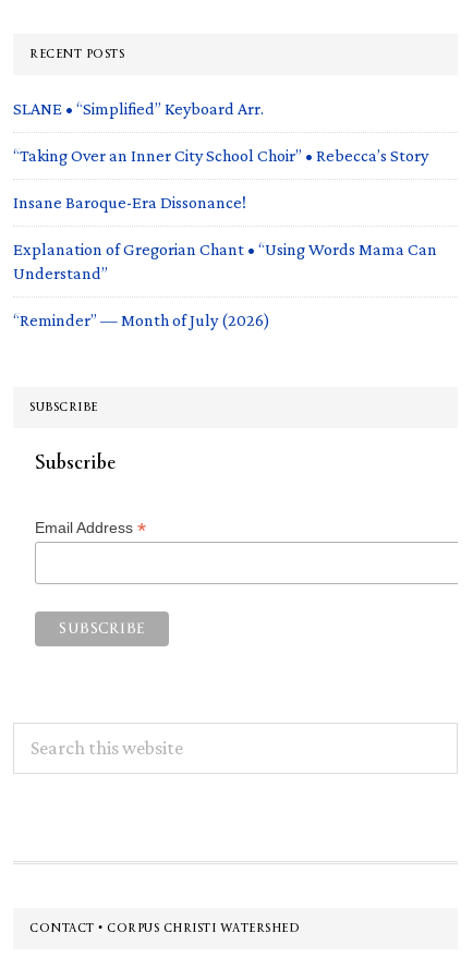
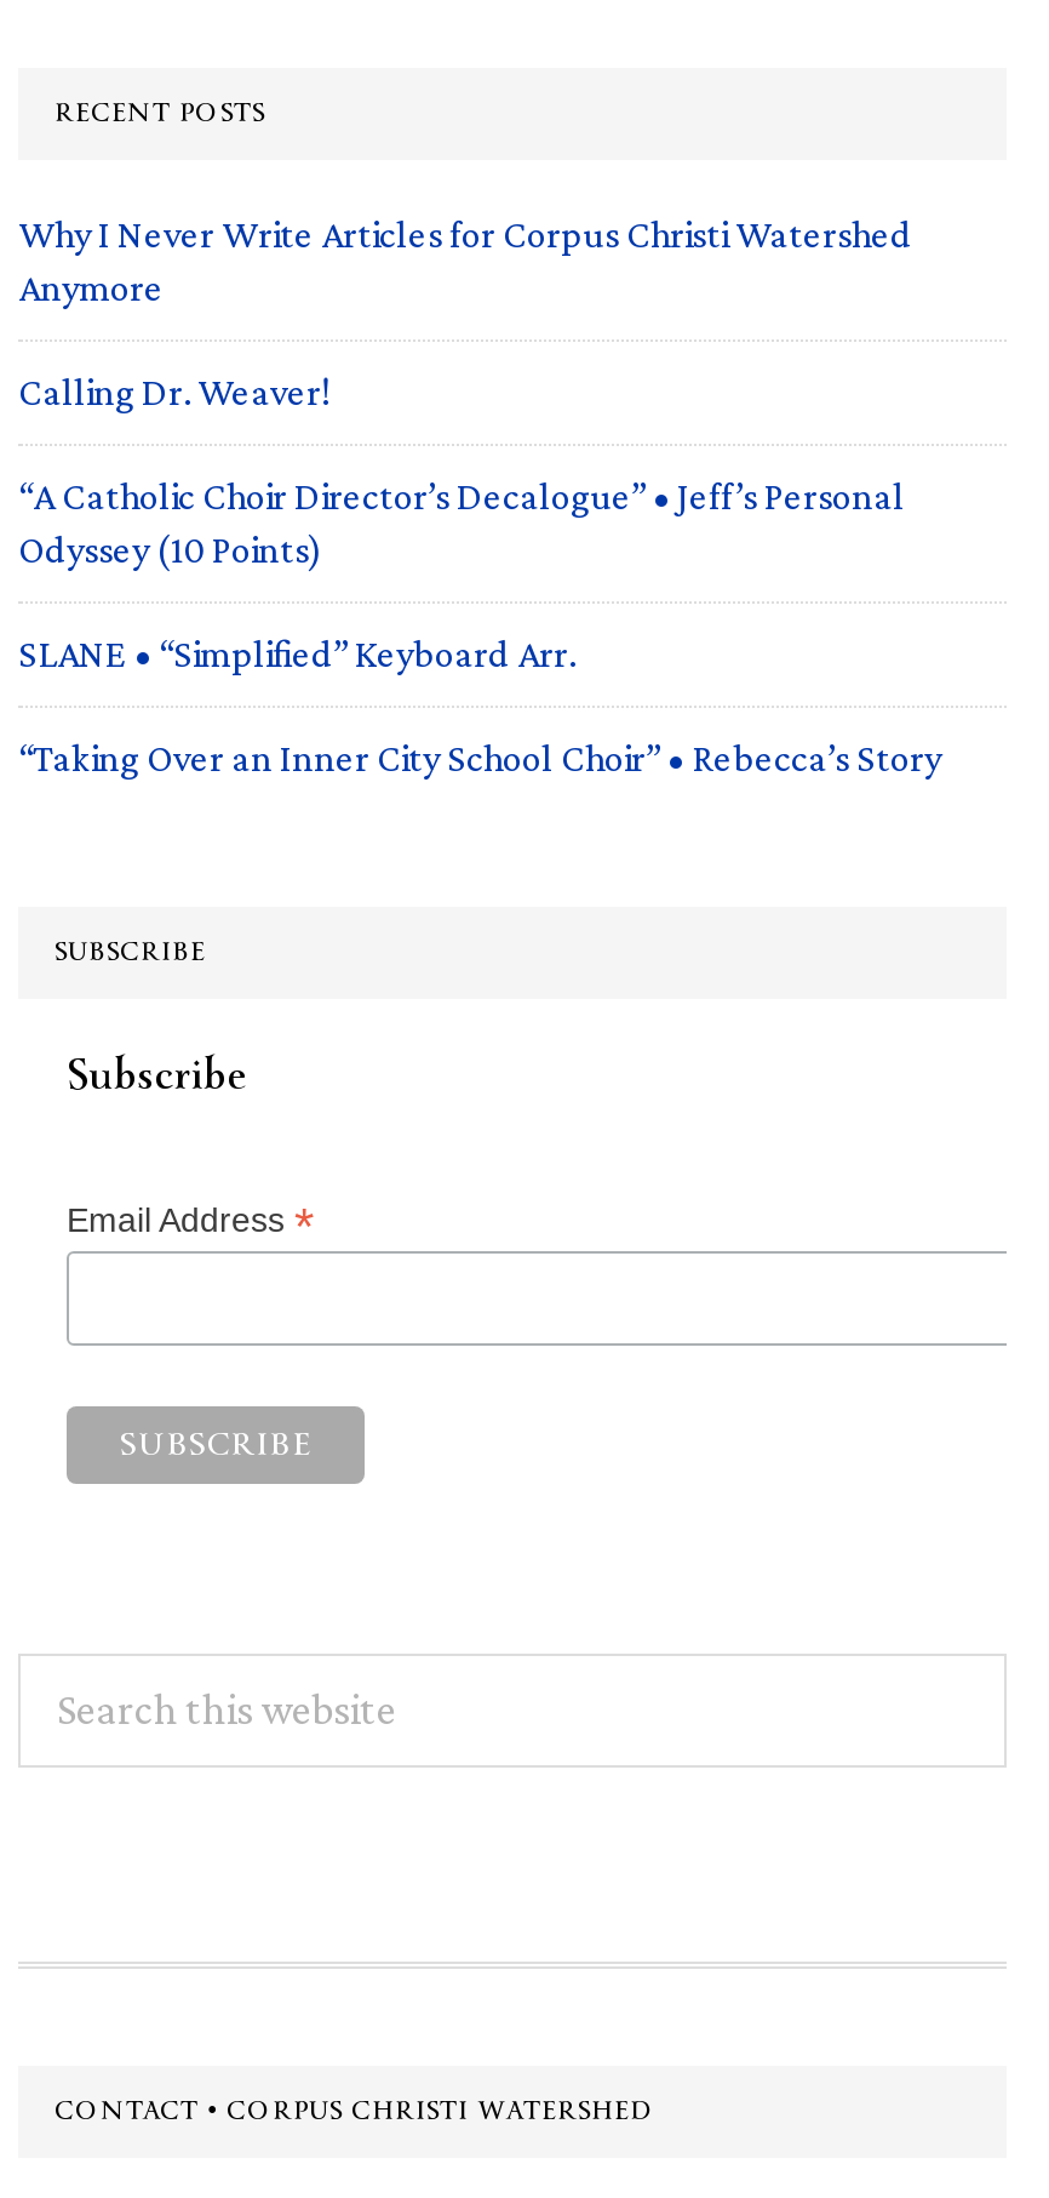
none -> [18,213,912,569] Why I Never Write Articles for Corpus Christi Watershed | Anymore | Calling Dr. Weaver! | “A Catholic Choir Director’s Decalogue” • Jeff’s Personal | Odyssey (10 Points)
moved [13,99,428,164] -> [18,632,941,778]: SLANE • “Simplified” Keyboard Arr. | “Taking Over an Inner City School Choir” • Rebecca’s Story
[13,193,437,329] Insane Baroque-Era Dissonance! | Explanation of Gregorian Chant • “Using Words Mama Can | Understand” | “Reminder” — Month of July (2026) -> none

